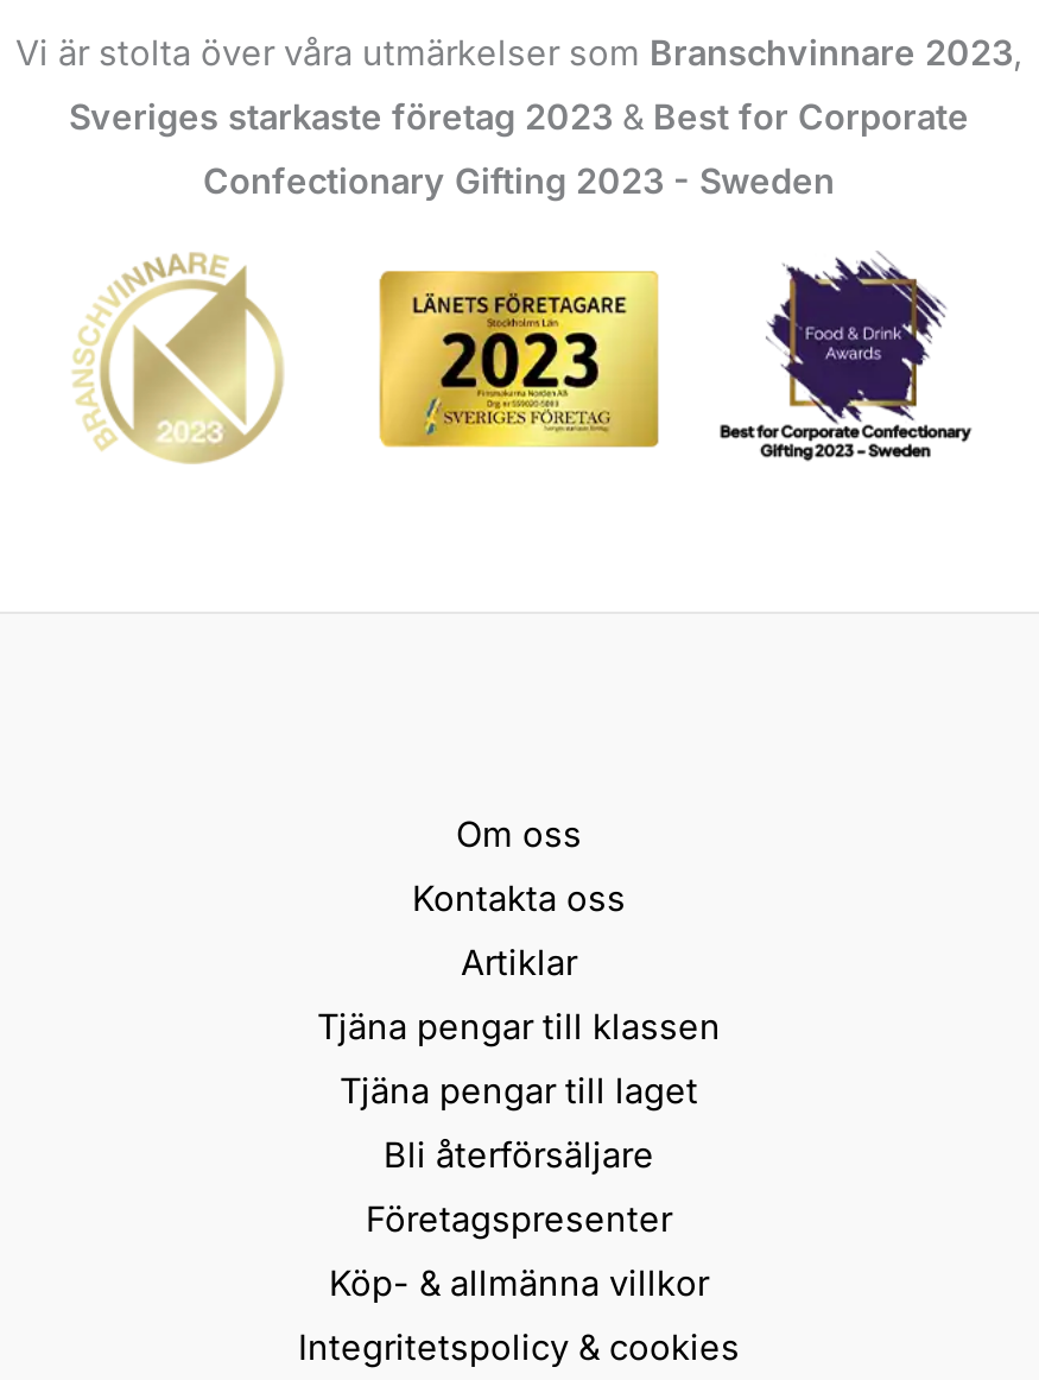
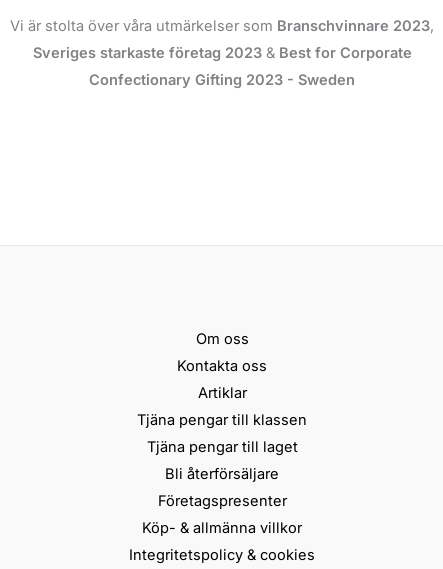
[72,249,286,466] [image] -> none
[718,252,973,463] [image] -> none
[376,268,661,449] [image] -> none

